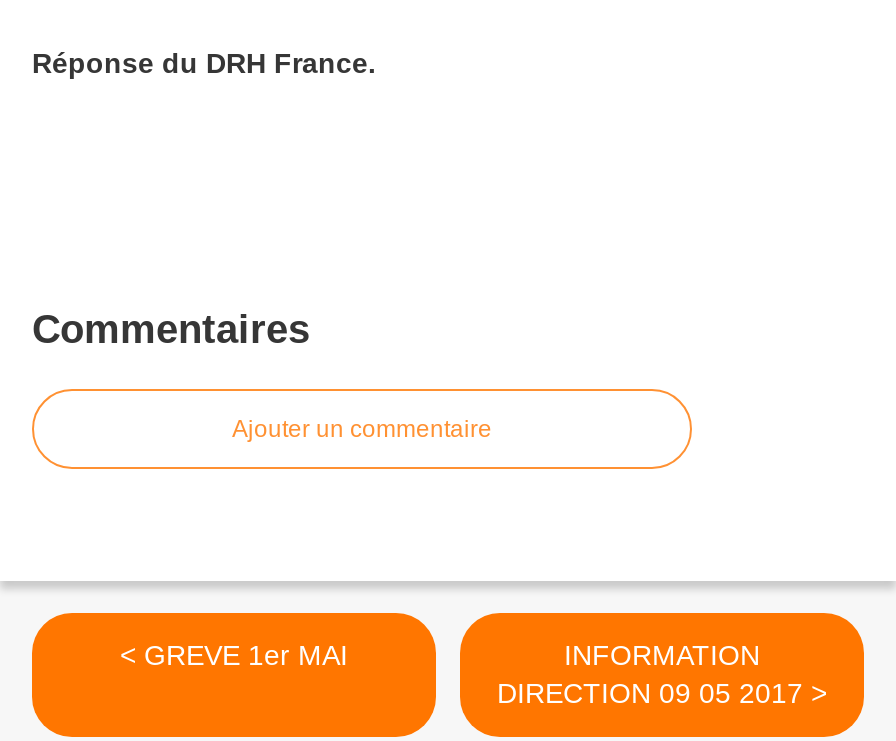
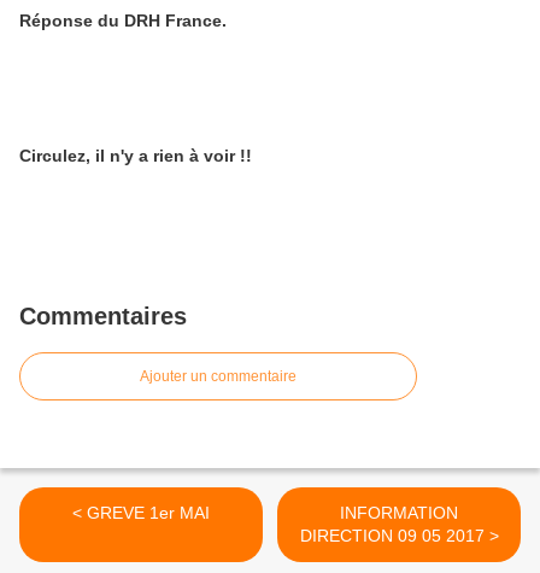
none -> [19,146,252,165] Circulez, il n'y a rien à voir !!

